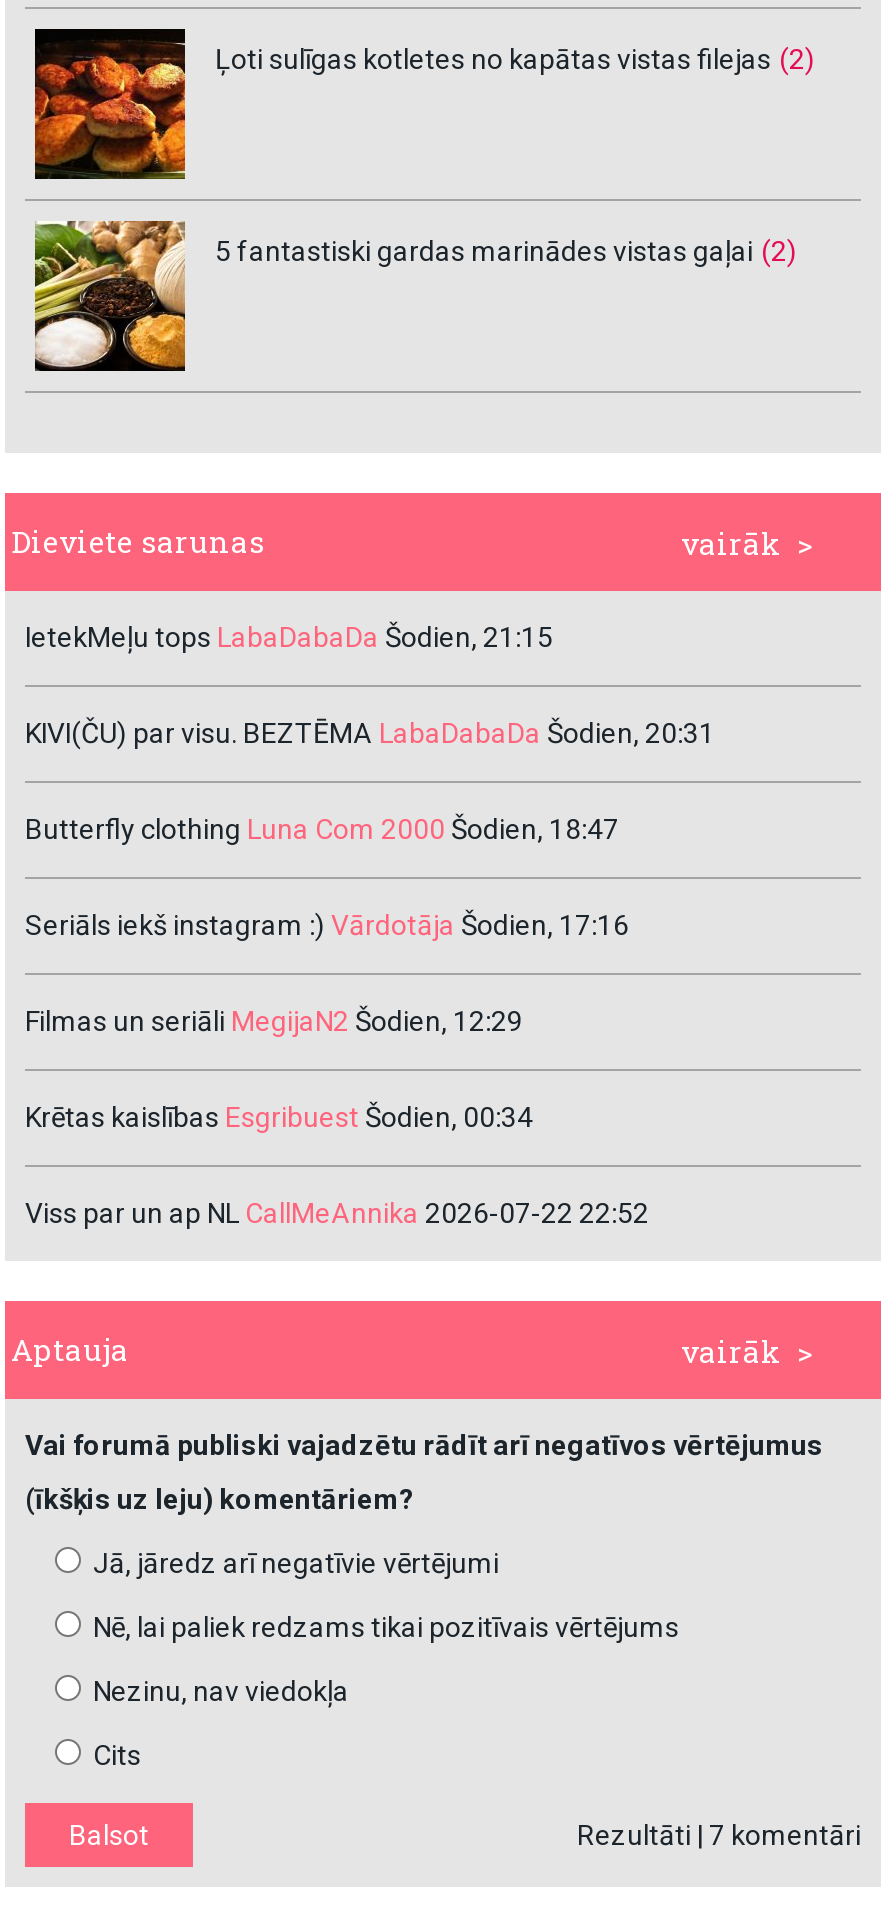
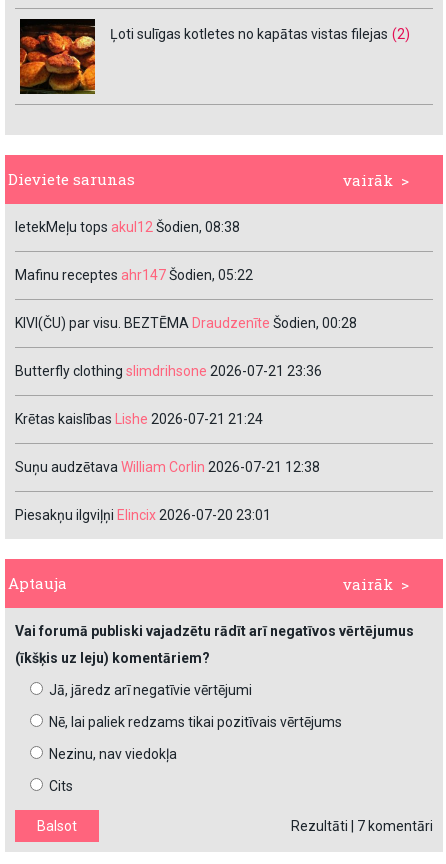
[33,219,797,371] [image] | 5 fantastiski gardas marinādes vistas gaļai (2) -> none
[25,622,553,654] IetekMeļu tops LabaDabaDa Šodien, 21:15 -> [15,219,240,235] IetekMeļu tops akul12 Šodien, 08:38
[25,718,715,750] KIVI(ČU) par visu. BEZTĒMA LabaDabaDa Šodien, 20:31 -> [15,267,253,283] Mafinu receptes ahr147 Šodien, 05:22
[25,814,619,846] Butterfly clothing Luna Com 2000 Šodien, 18:47 -> [15,315,357,331] KIVI(ČU) par visu. BEZTĒMA Draudzenīte Šodien, 00:28
[25,910,629,942] Seriāls iekš instagram :) Vārdotāja Šodien, 17:16 -> [15,363,322,379] Butterfly clothing slimdrihsone 2026-07-21 23:36
[25,1006,523,1038] Filmas un seriāli MegijaN2 Šodien, 12:29 -> [15,411,263,427] Krētas kaislības Lishe 2026-07-21 21:24
[25,1102,533,1134] Krētas kaislības Esgribuest Šodien, 00:34 -> [15,459,320,475] Suņu audzētava William Corlin 2026-07-21 12:38
[25,1198,649,1230] Viss par un ap NL CallMeAnnika 2026-07-22 22:52 -> [15,507,271,523] Piesakņu ilgviļņi Elincix 2026-07-20 23:01

